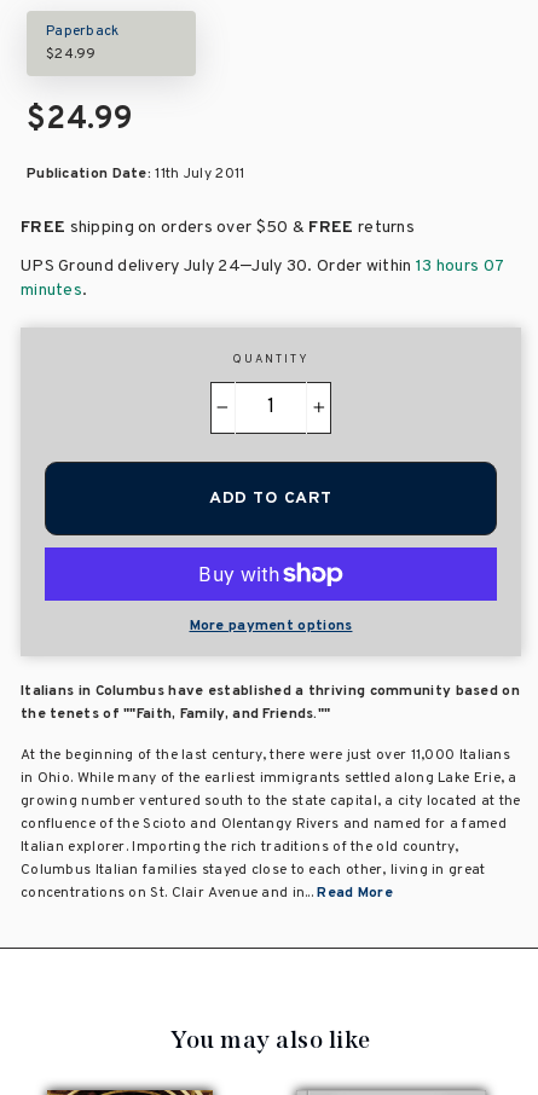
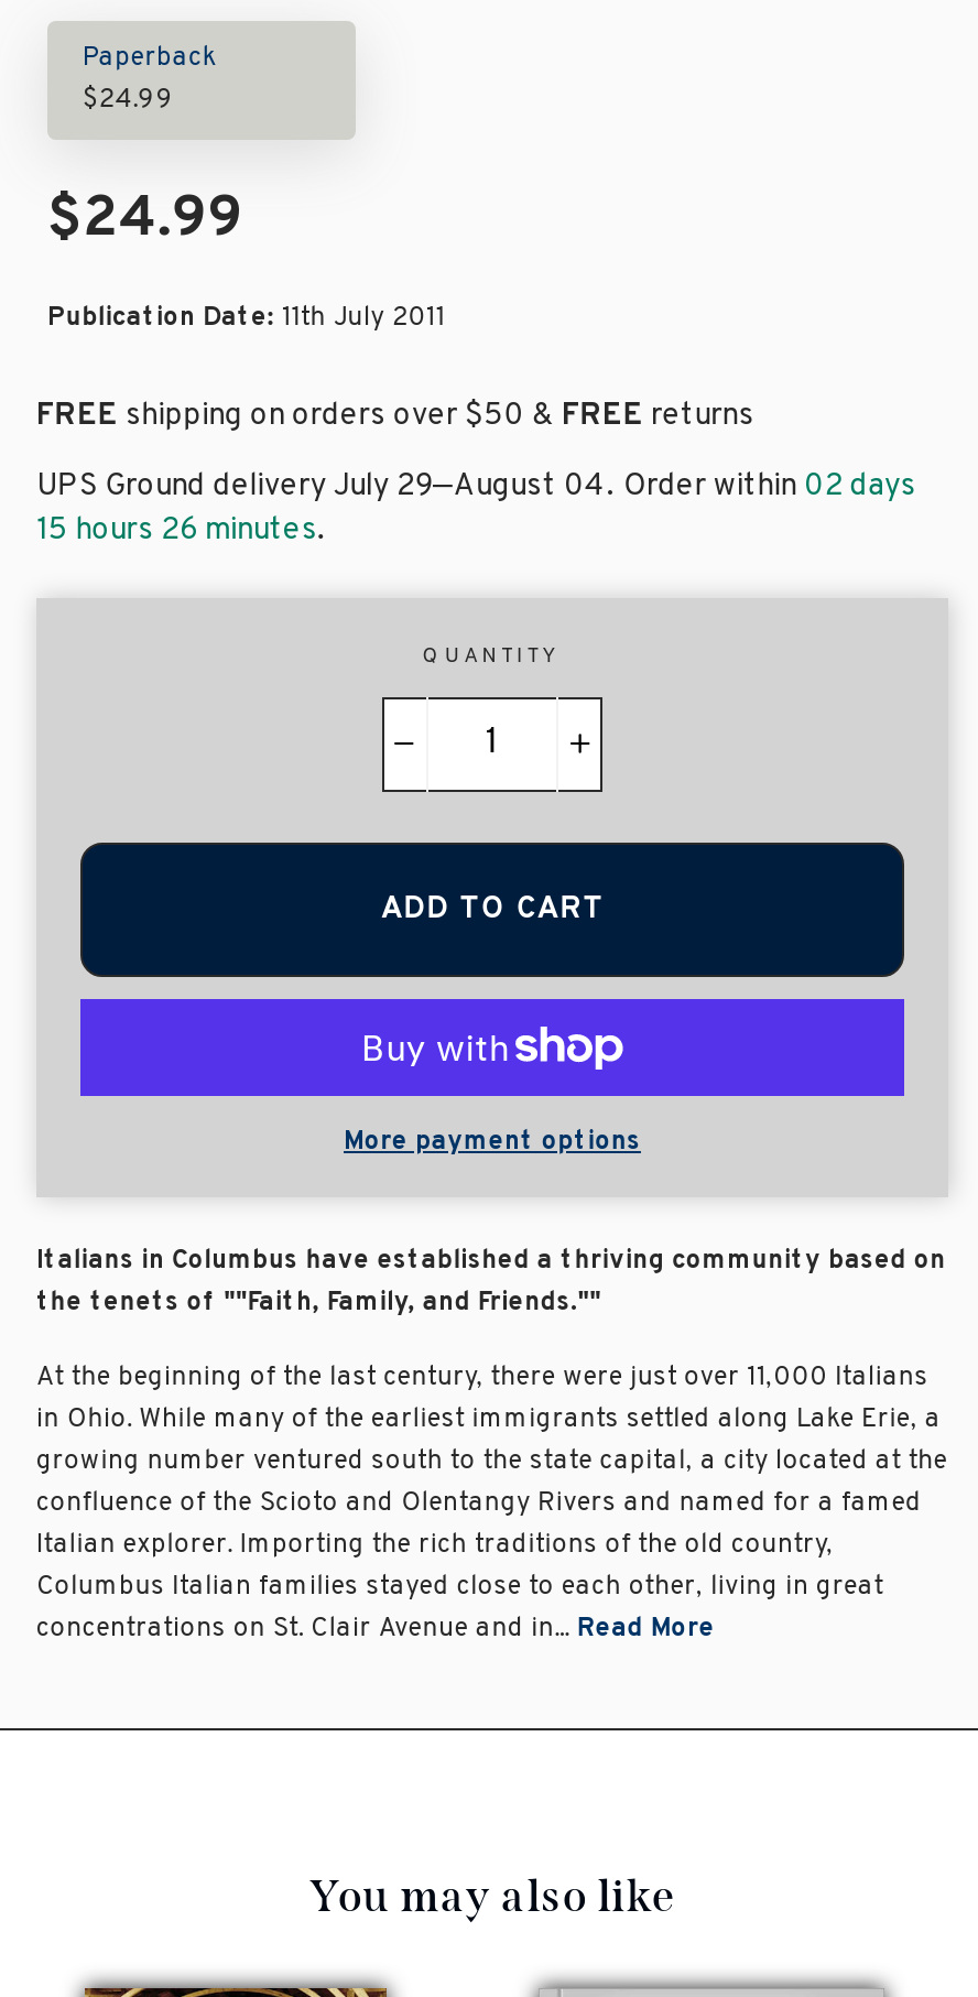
[21,254,503,301] UPS Ground delivery July 24–July 30. Order within 13 hours 07 | minutes. -> [36,464,917,550] UPS Ground delivery July 29–August 04. Order within 02 days | 15 hours 26 minutes.

